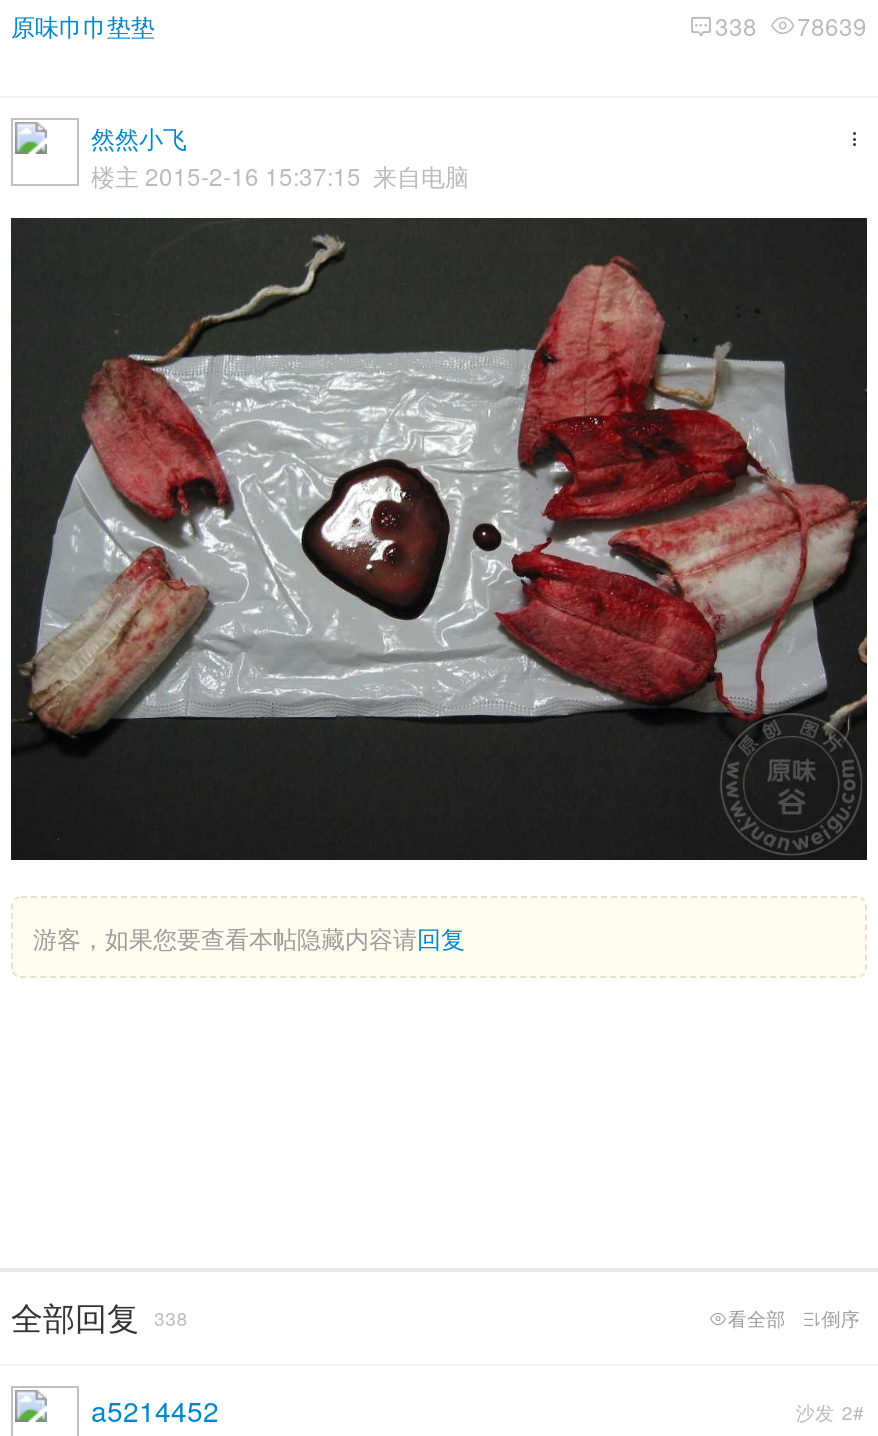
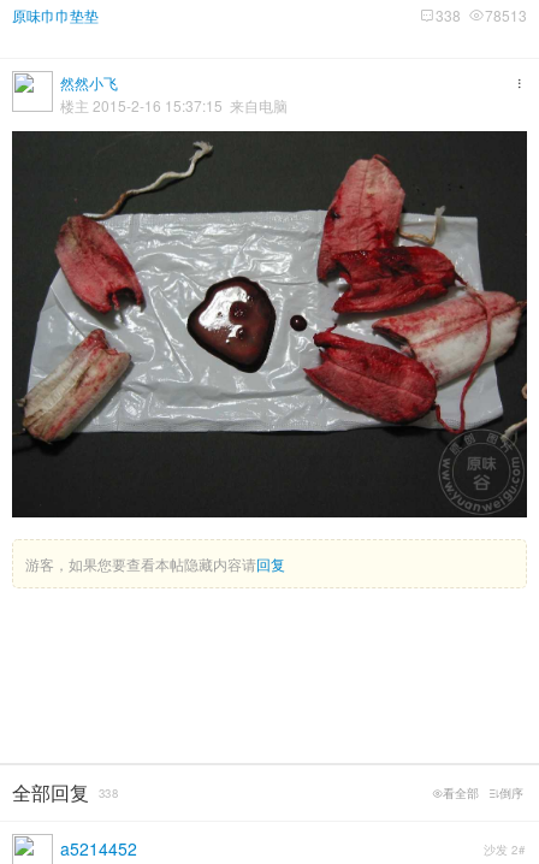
[797,8,867,42] 78639 -> [485,5,527,25] 78513

